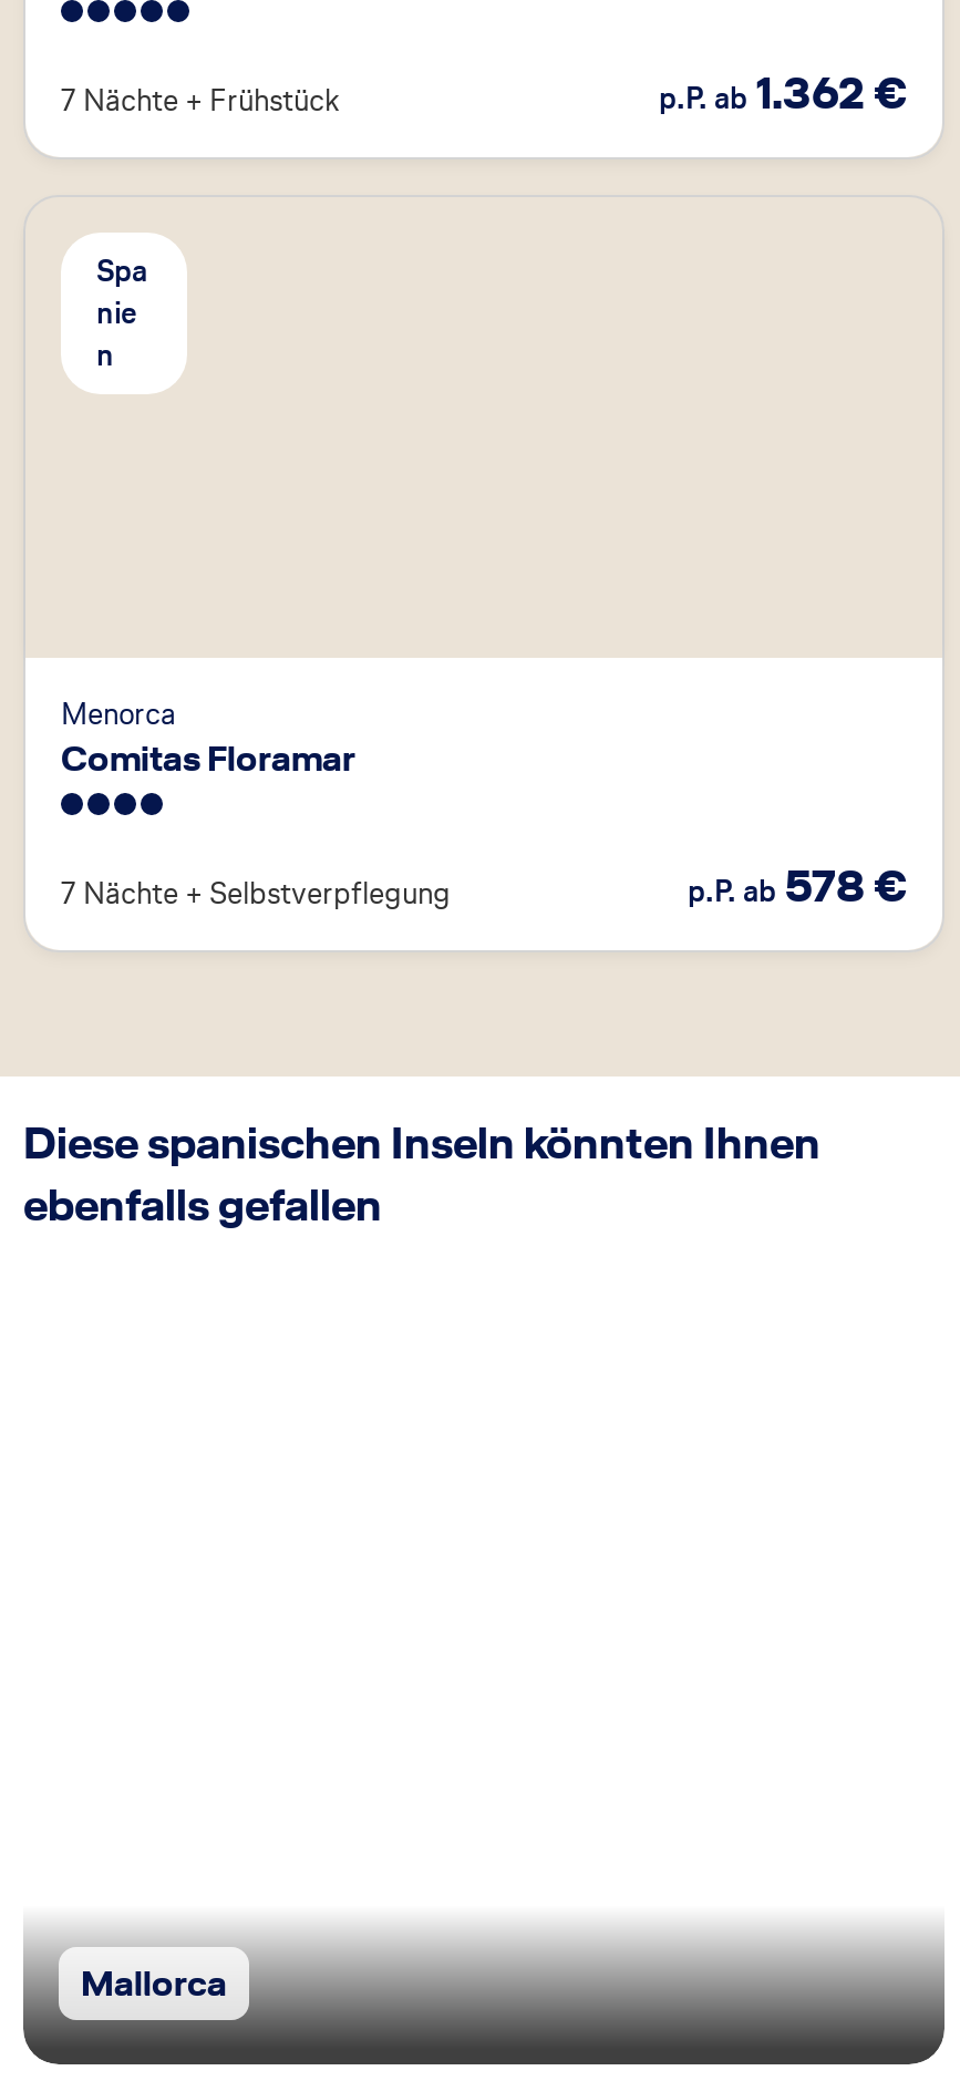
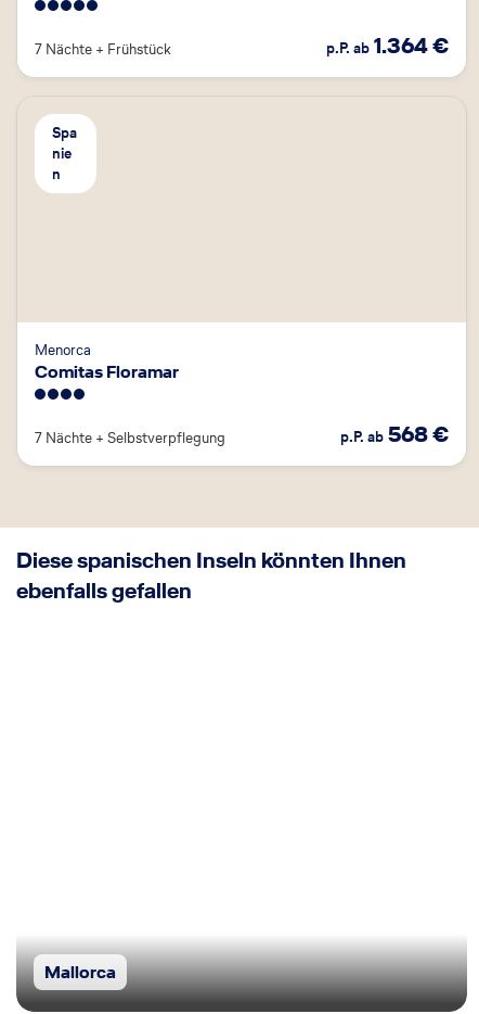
[659,62,907,124] p.P. ab 1.362 € -> [326,31,449,61] p.P. ab 1.364 €
[688,855,907,917] p.P. ab 578 € -> [340,419,449,450] p.P. ab 568 €

